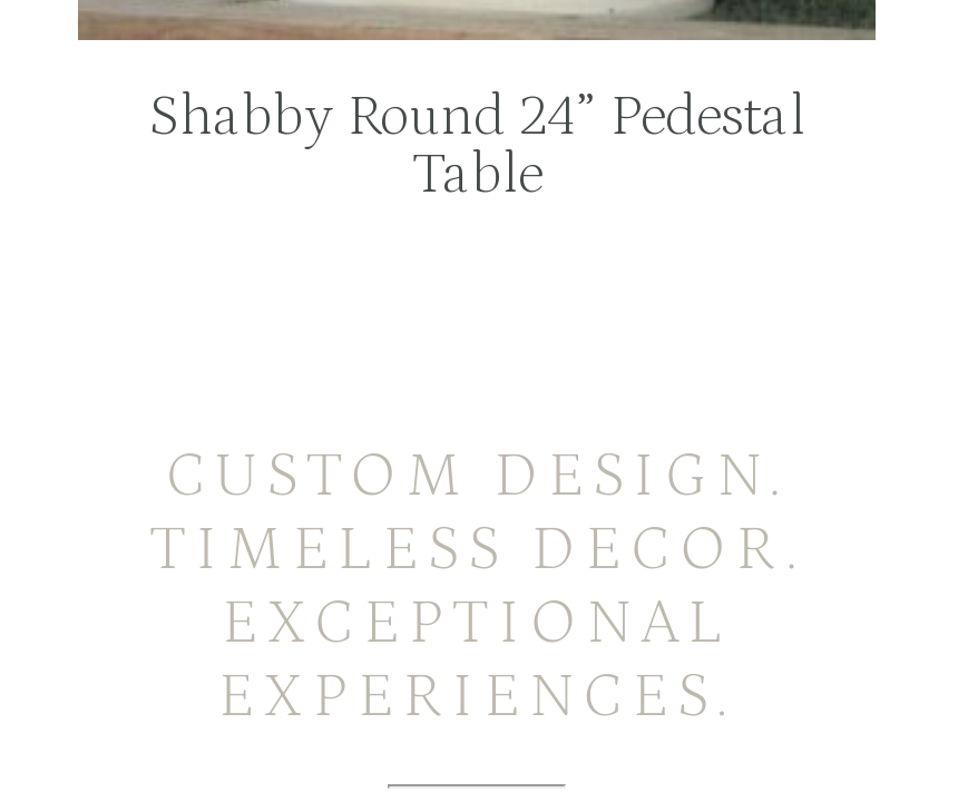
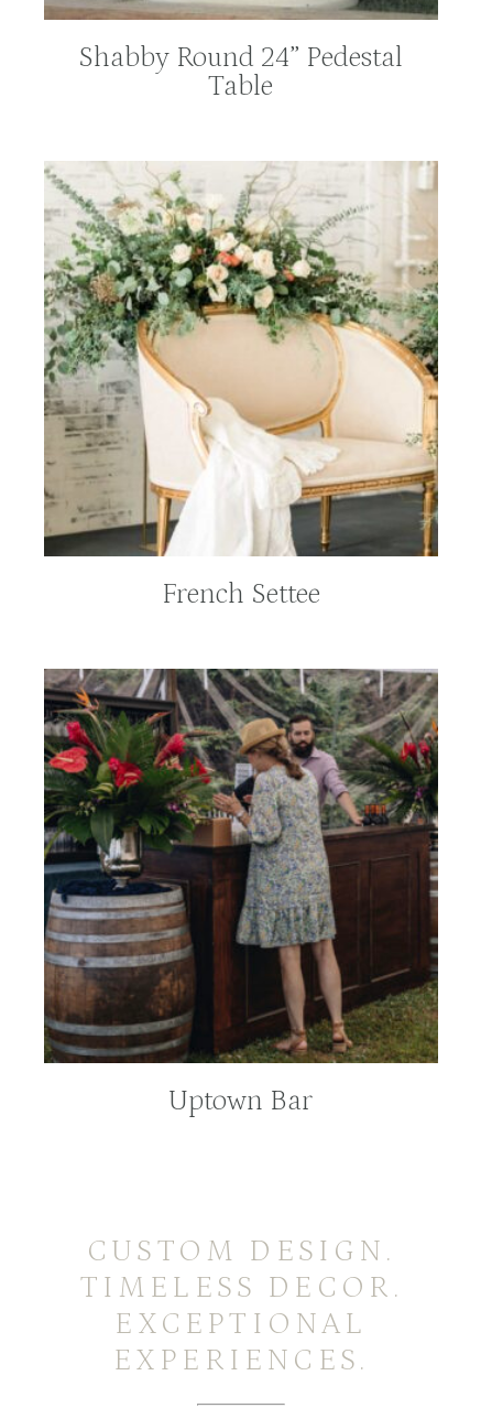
none -> [43,668,439,1118] [image] | Uptown Bar
none -> [44,161,439,610] [image] | French Settee

